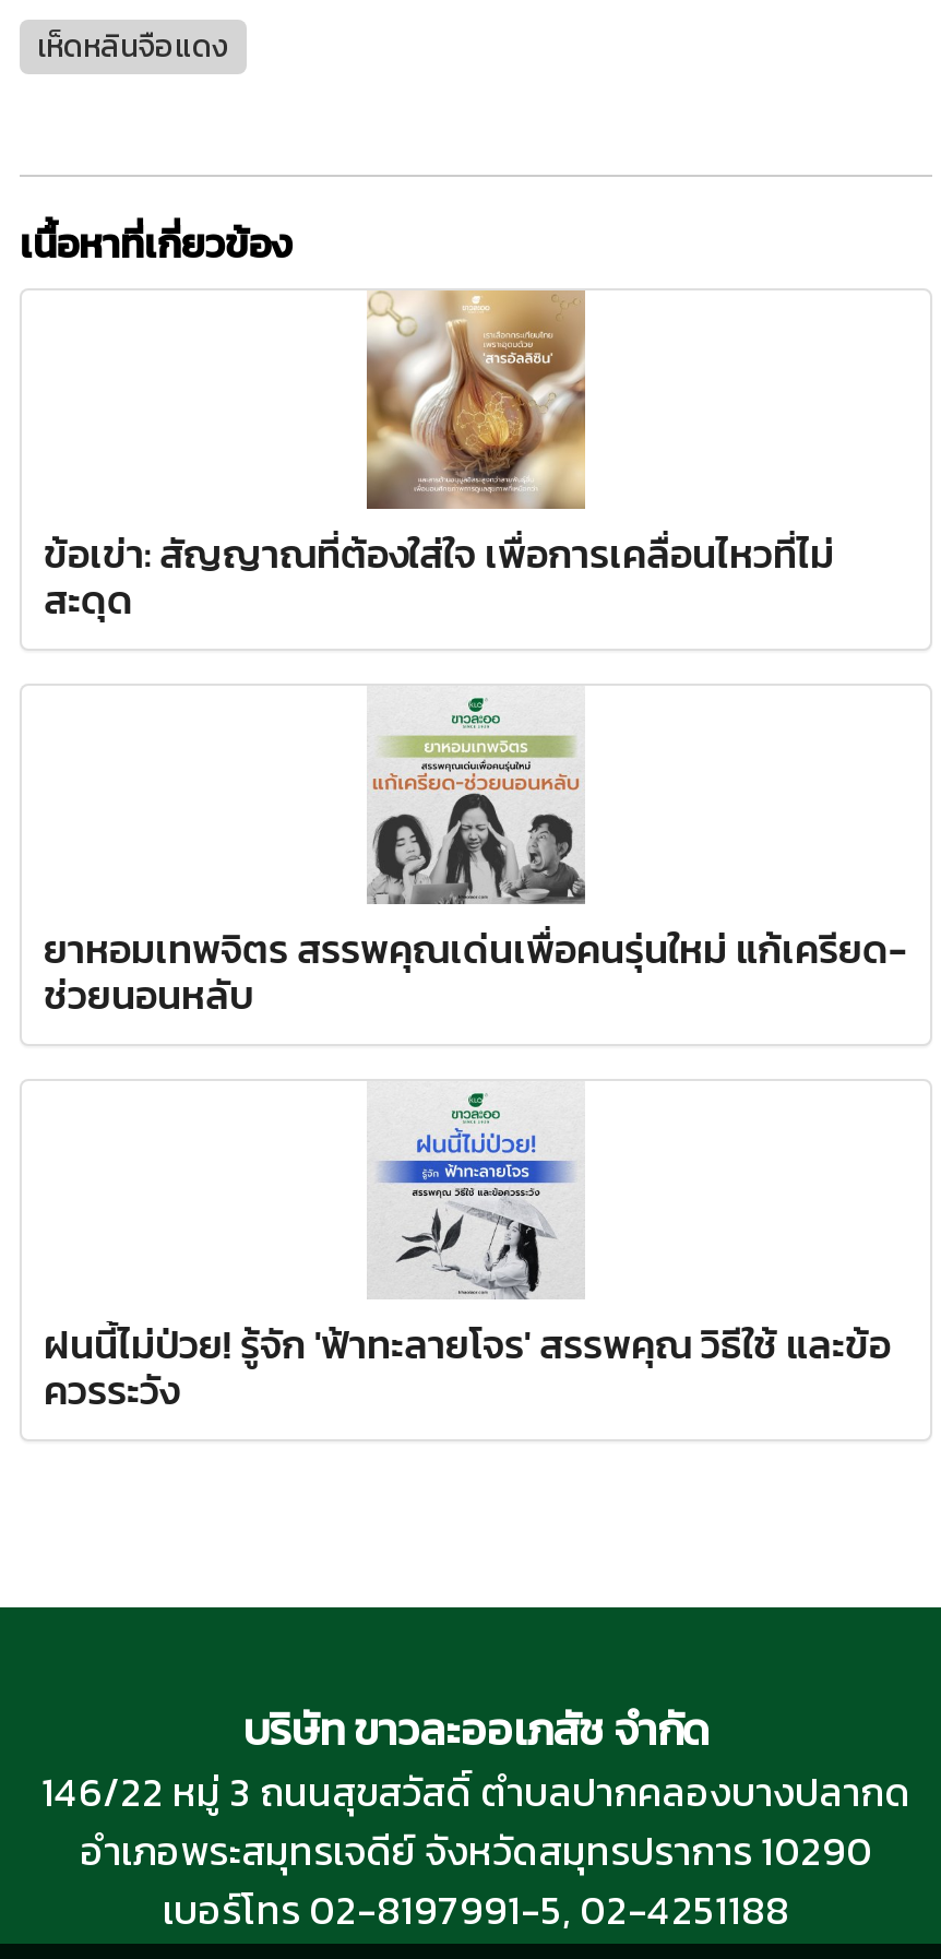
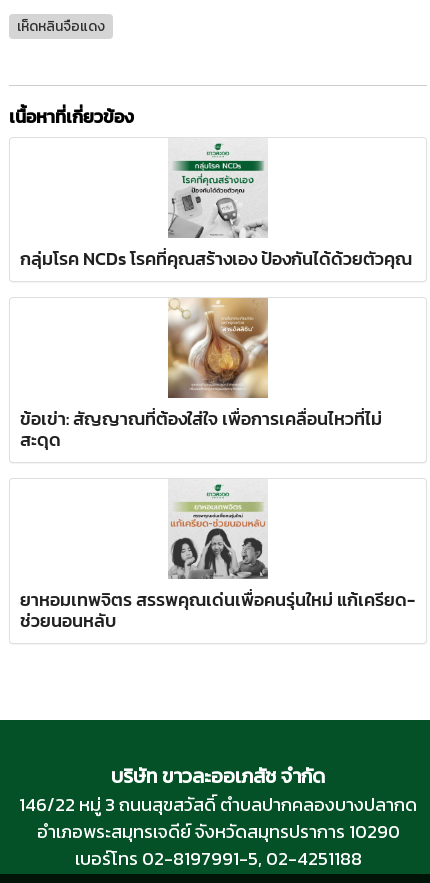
none -> [20,142,412,272] [image] | กลุ่มโรค NCDs โรคที่คุณสร้างเอง ป้องกันได้ด้วยตัวคุณ
moved [44,288,906,1024] -> [20,297,415,634]: [image] | ข้อเข่า: สัญญาณที่ต้องใส่ใจ เพื่อการเคลื่อนไหวที่ไม่ | สะดุด | ยาหอมเทพจิตร สรรพคุณเด่นเพื่อคนรุ่นใหม่ แก้เครียด- | ช่วยนอนหลับ
[44,1127,891,1420] [image] | ฝนนี้ไม่ป่วย! รู้จัก 'ฟ้าทะลายโจร' สรรพคุณ วิธีใช้ และข้อ | ควรระวัง -> none

